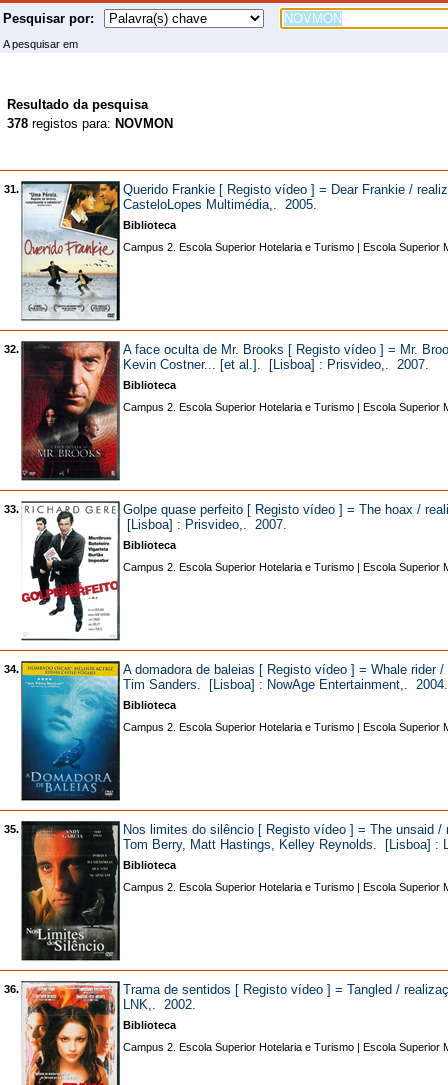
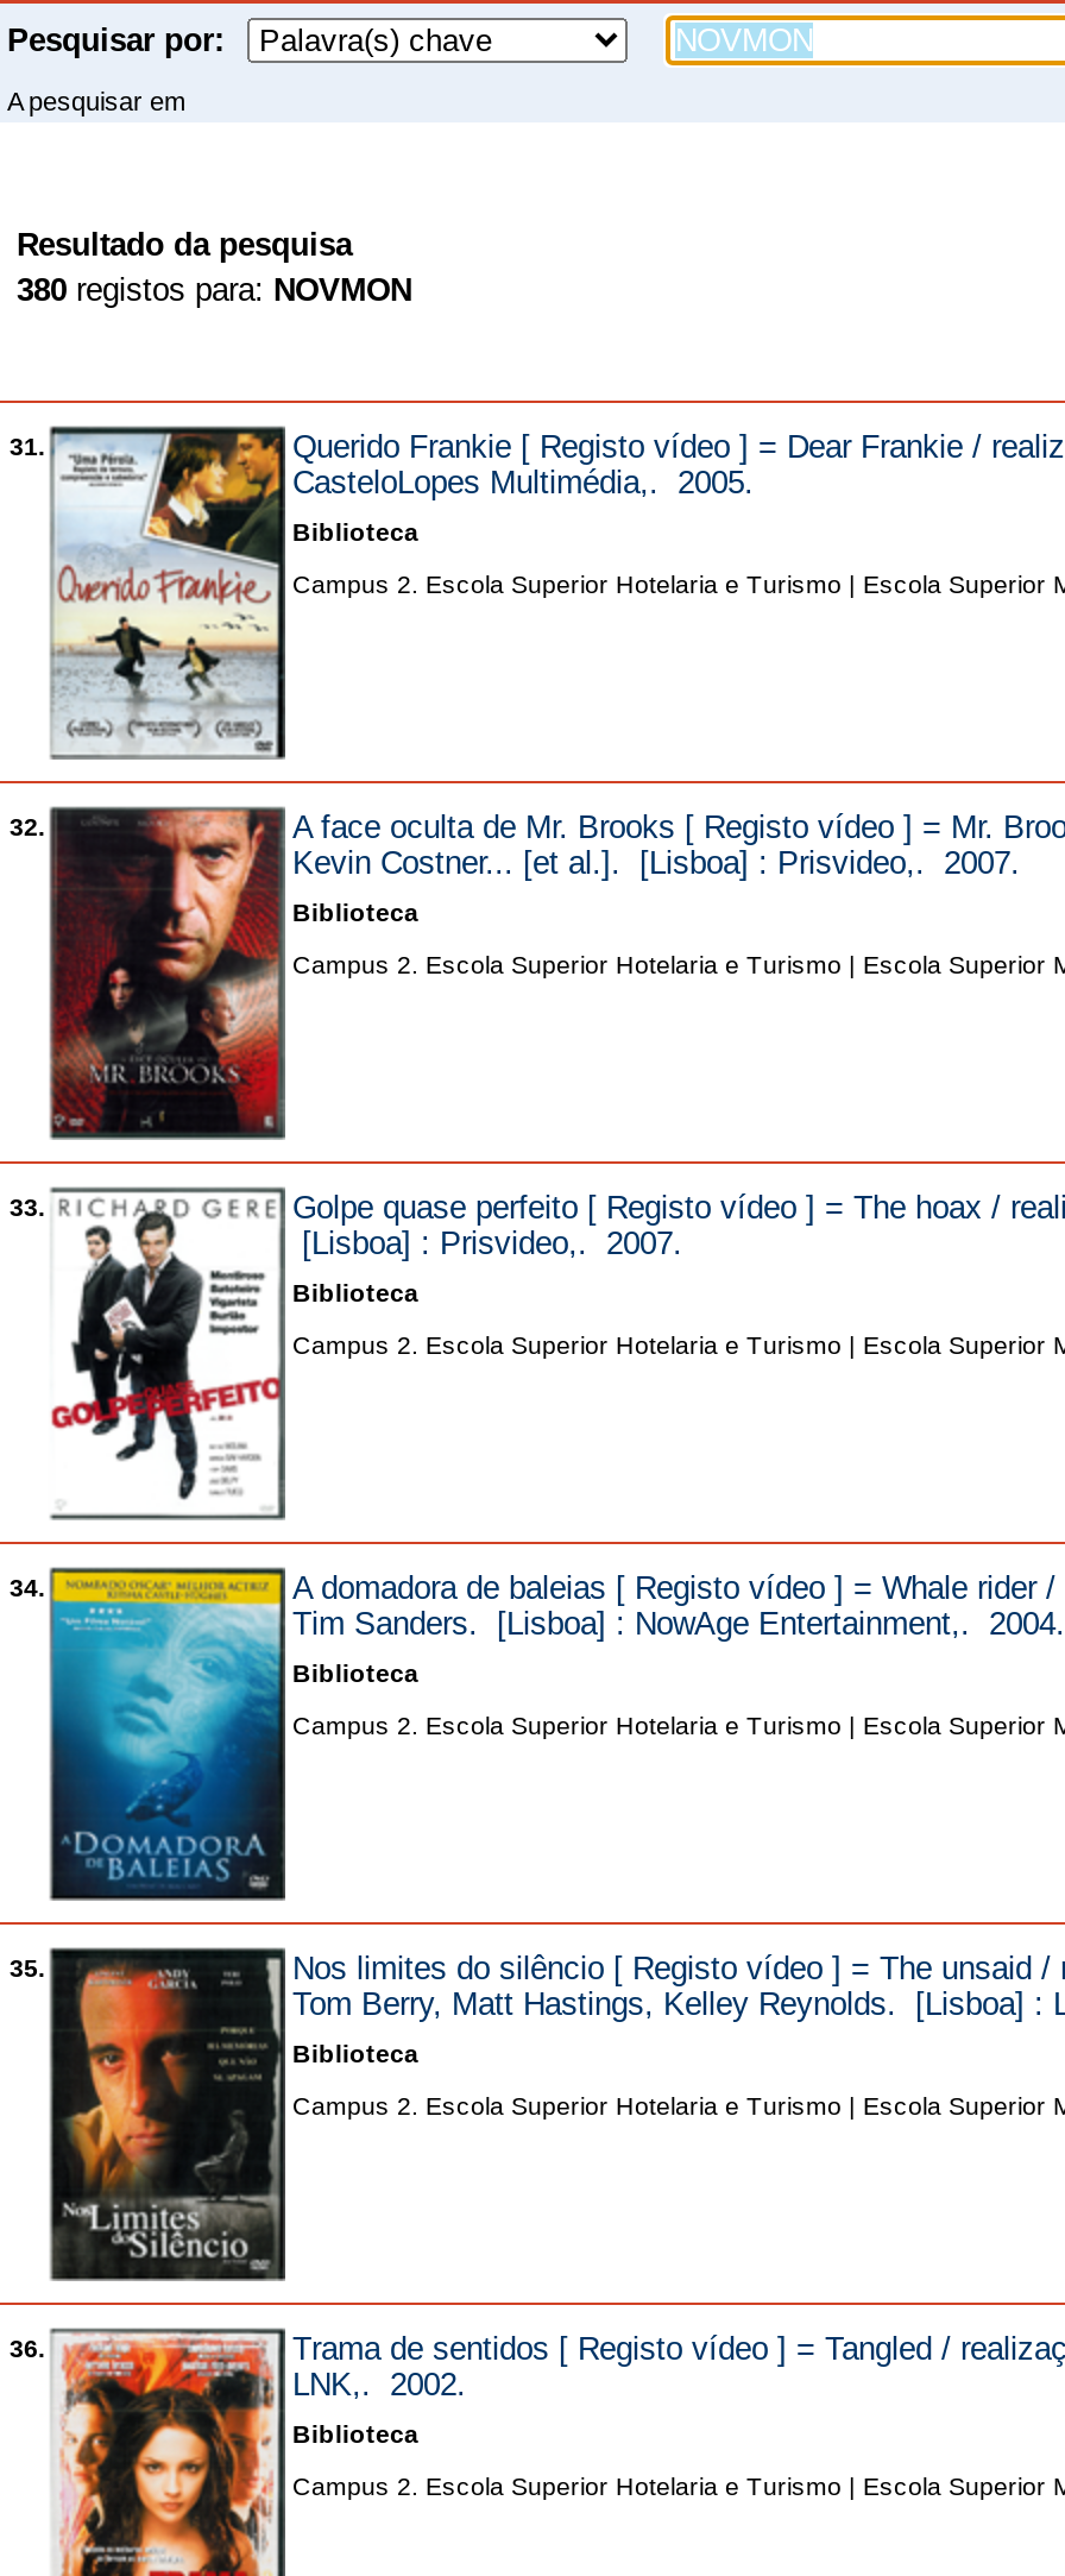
[7,116,173,131] 378 registos para: NOVMON -> [17,272,411,308] 380 registos para: NOVMON

